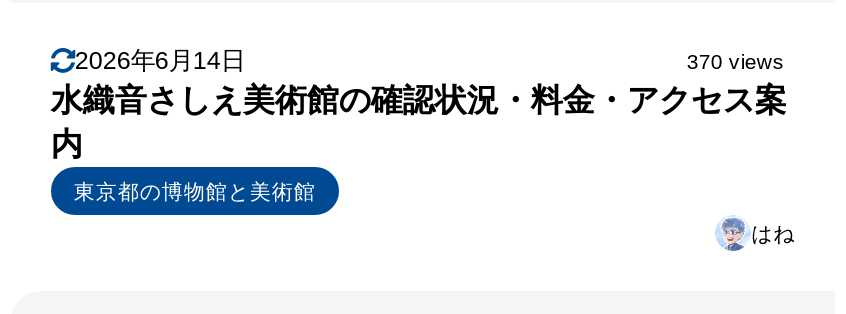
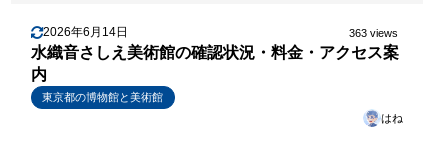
[687,49,785,73] 370 views -> [349,27,398,39] 363 views

